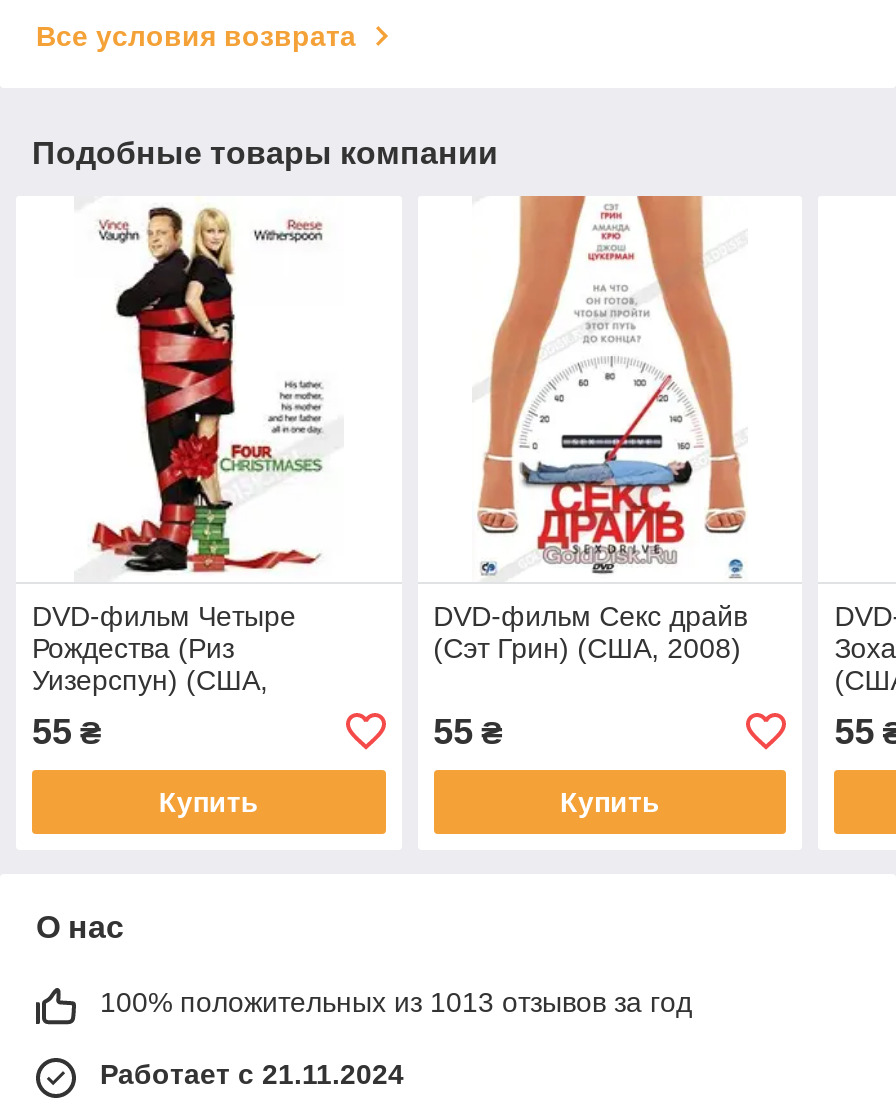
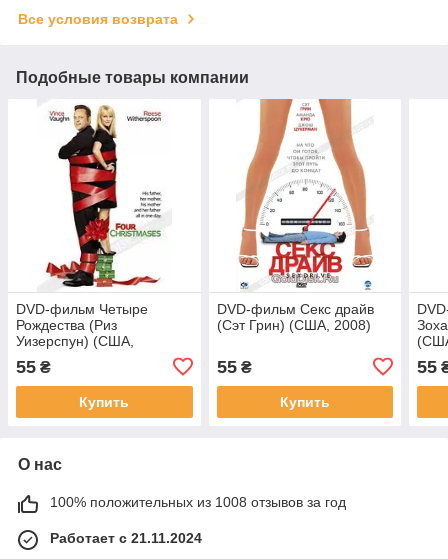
[100,986,692,1018] 100% положительных из 1013 отзывов за год -> [50,494,346,510] 100% положительных из 1008 отзывов за год

